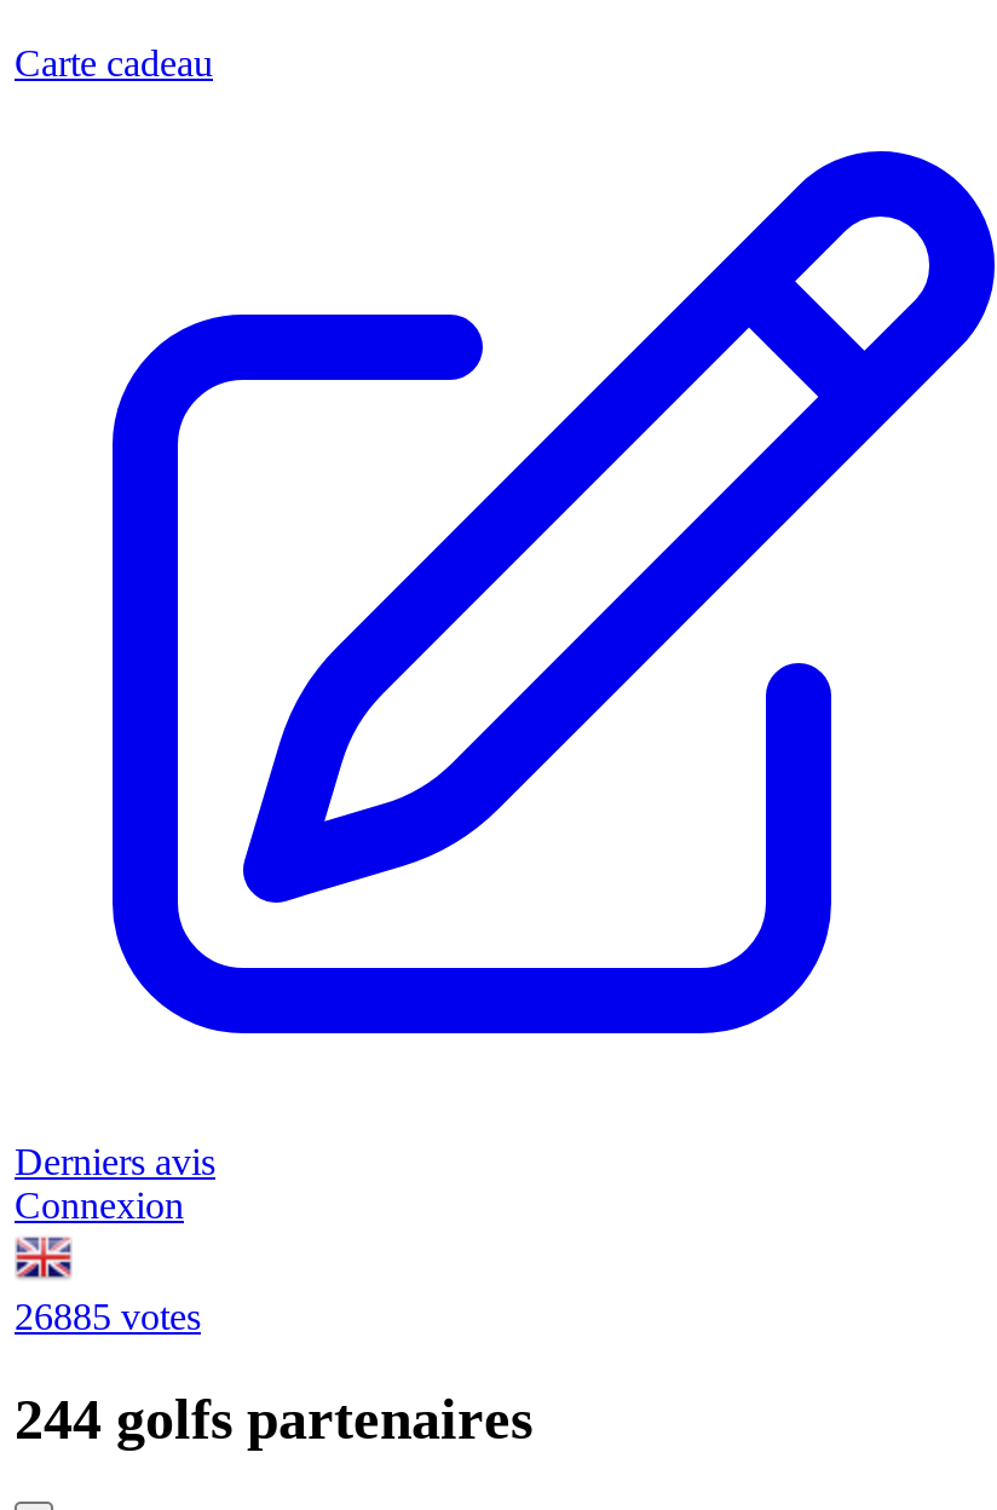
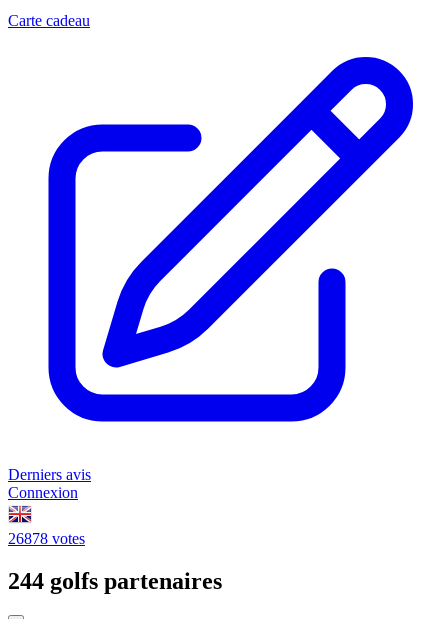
[15,1296,201,1337] 26885 votes -> [8,530,85,547] 26878 votes

